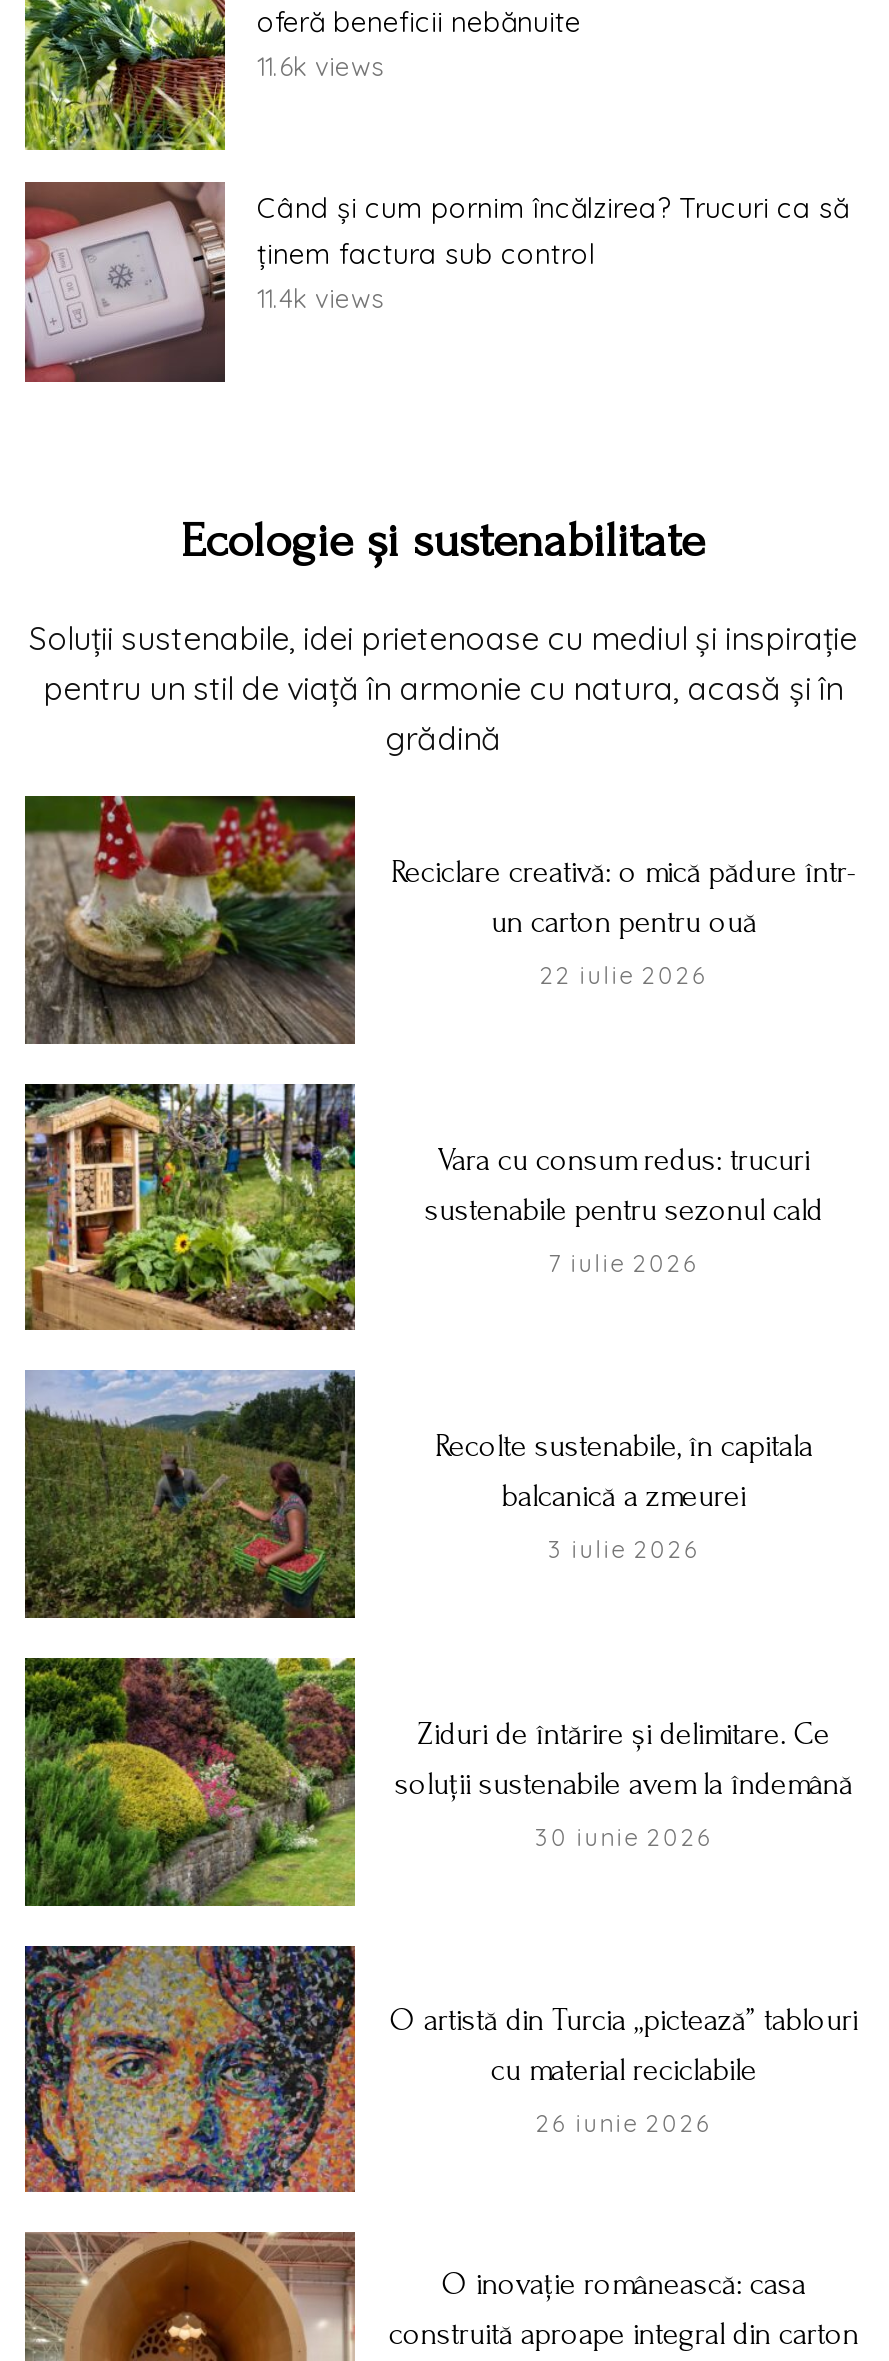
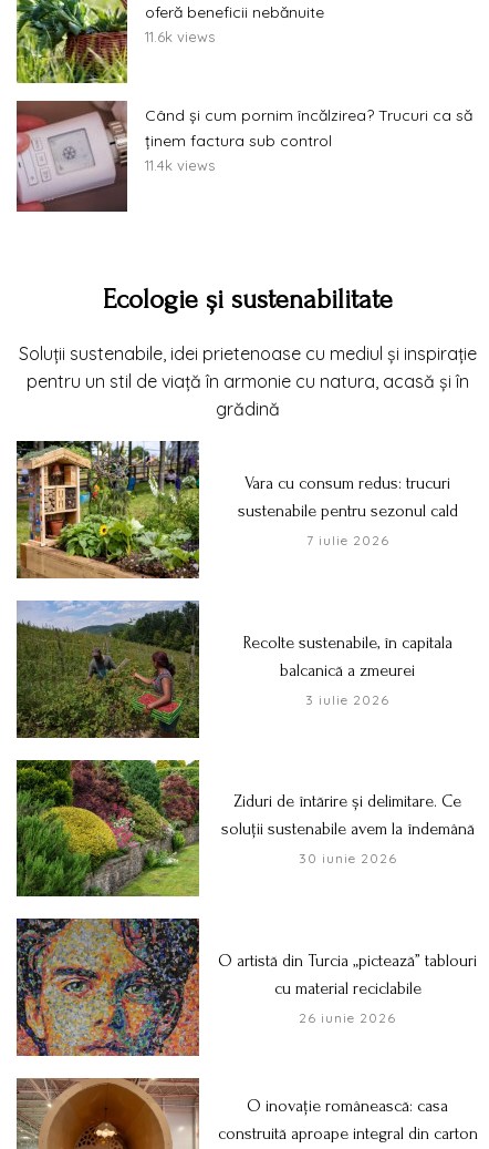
[23,794,857,1046] [image] | Reciclare creativă: o mică pădure într- | un carton pentru ouă | 22 iulie 2026 -> none

